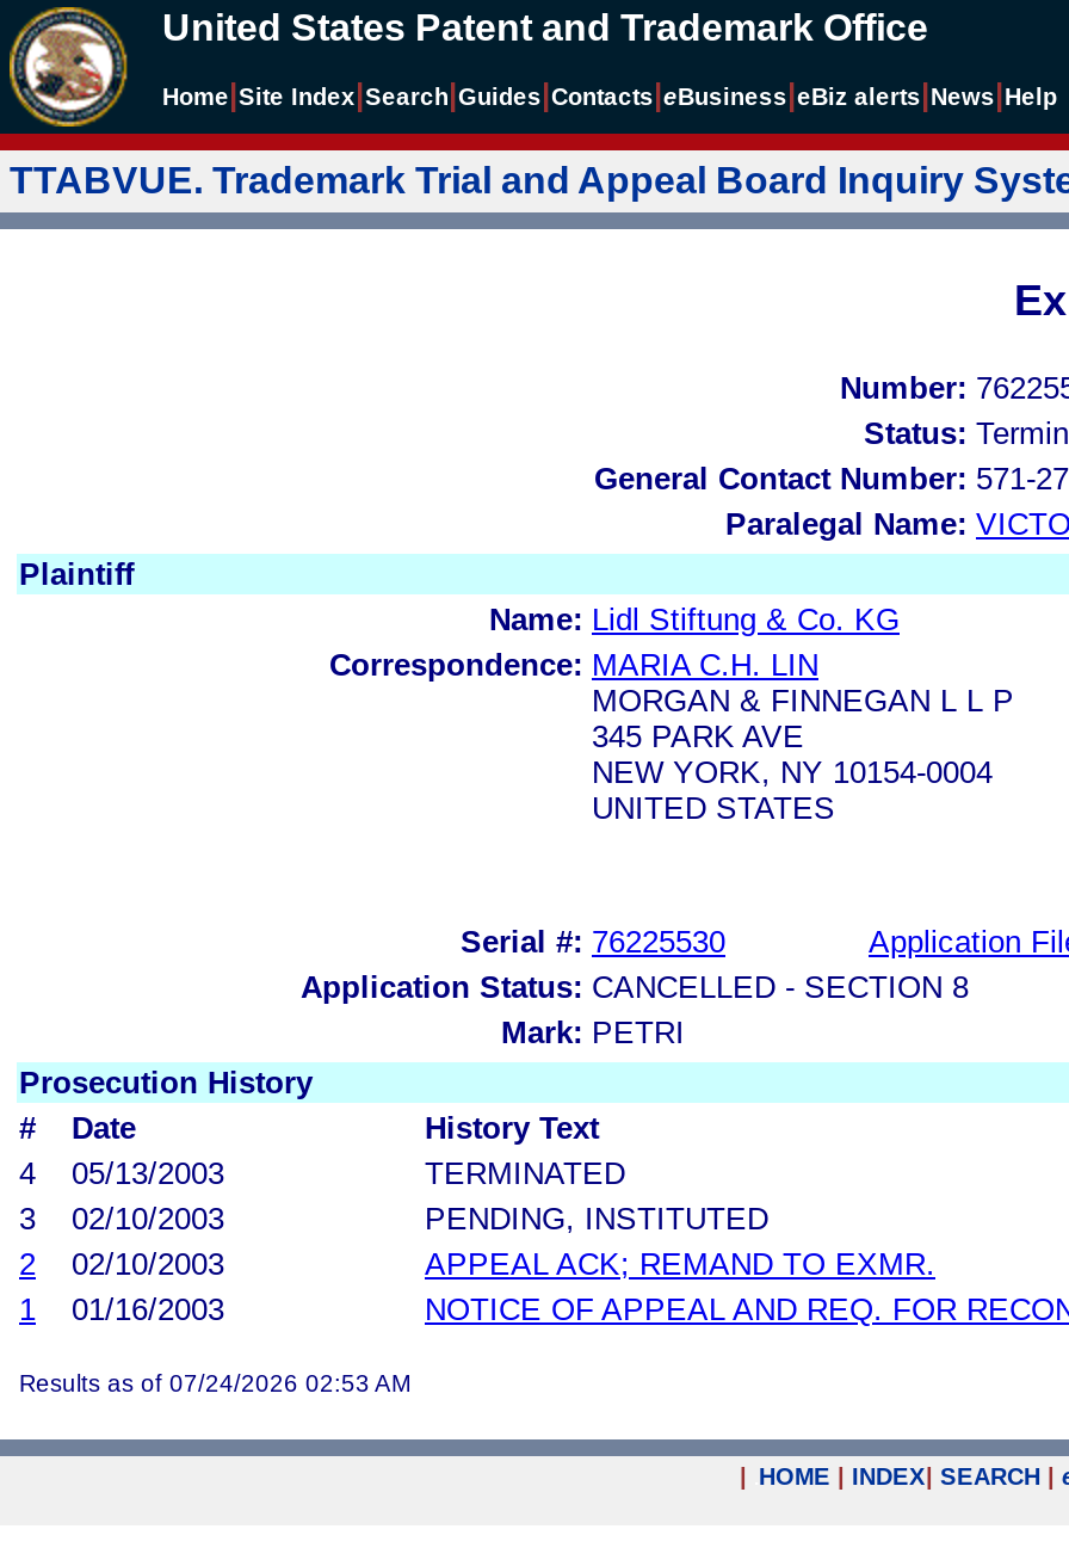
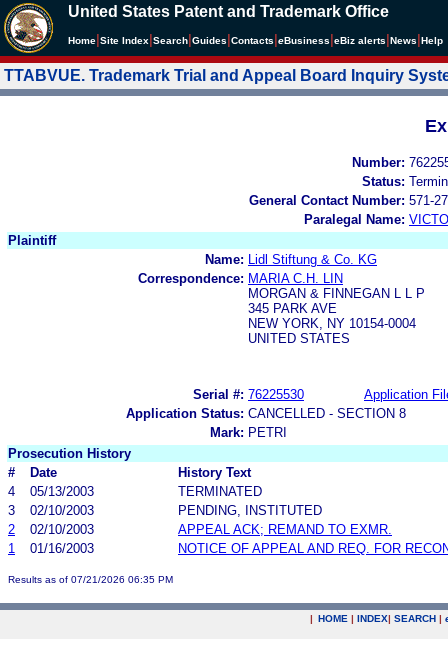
[19,1370,410,1396] Results as of 07/24/2026 02:53 AM -> [8,574,173,585] Results as of 07/21/2026 06:35 PM

